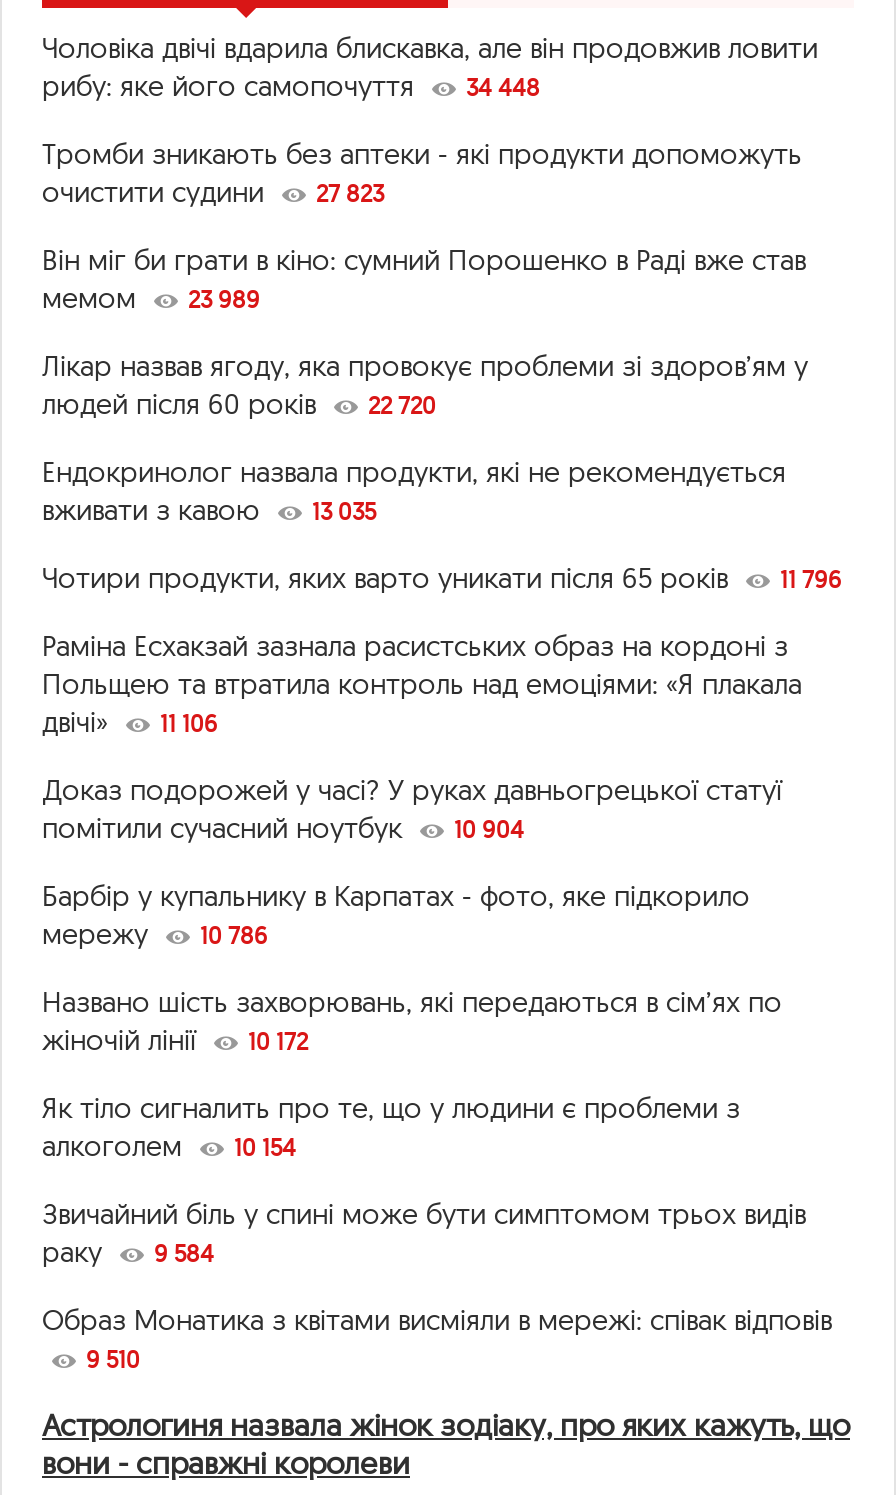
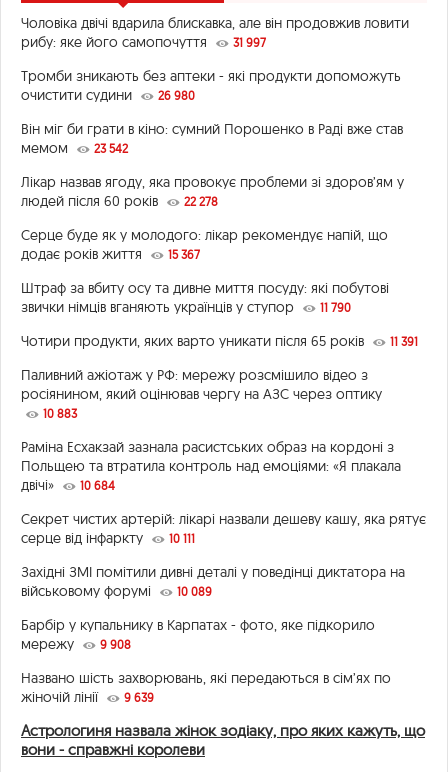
[42,67,540,103] рибу: яке його самопочуття 34 448 -> [21,33,266,51] рибу: яке його самопочуття 31 997
[42,173,384,209] очистити судини 27 823 -> [21,86,195,104] очистити судини 26 980
[42,279,260,315] мемом 23 989 -> [21,139,128,157] мемом 23 542
[42,389,786,527] 22 720 | Ендокринолог назвала продукти, які не рекомендується | вживати з кавою | 13 035 -> [21,194,389,316] 22 278 | Серце буде як у молодого: лікар рекомендує напій, що | додає років життя | 15 367 | Штраф за вбиту осу та дивне миття посуду: які побутові | звички німців вганяють українців у ступор | 11 790
moved [42,559,728,595] -> [21,332,364,350]: Чотири продукти, яких варто уникати після 65 років
[780,563,842,593] 11 796 -> [21,334,418,421] 11 391 | Паливний ажіотаж у РФ: мережу розсмішило відео з | росіянином, який оцінював чергу на АЗС через оптику | 10 883
moved [42,627,802,739] -> [21,438,401,494]: Раміна Есхакзай зазнала расистських образ на кордоні з | Польщею та втратила контроль над емоціями: «Я плакала | двічі»
[42,707,782,845] 11 106 | Доказ подорожей у часі? У руках давньогрецької статуї | помітили сучасний ноутбук | 10 904 -> [21,478,426,600] 10 684 | Секрет чистих артерій: лікарі назвали дешеву кашу, яка рятує | серце від інфаркту | 10 111 | Західні ЗМІ помітили дивні деталі у поведінці диктатора на | військовому форумі | 10 089
moved [42,877,750,951] -> [21,616,375,653]: Барбір у купальнику в Карпатах - фото, яке підкорило | мережу
[42,915,268,951] мережу 10 786 -> [21,635,131,653] мережу 9 908
moved [42,983,782,1057] -> [21,669,391,706]: Названо шість захворювань, які передаються в сім’ях по | жіночій лінії
[42,1025,832,1373] 10 172 | Як тіло сигналить про те, що у людини є проблеми з | алкоголем | 10 154 | Звичайний біль у спині може бути симптомом трьох видів | раку | 9 584 | Образ Монатика з квітами висміяли в мережі: співак відповів | 9 510 -> [124,690,154,705] 9 639

